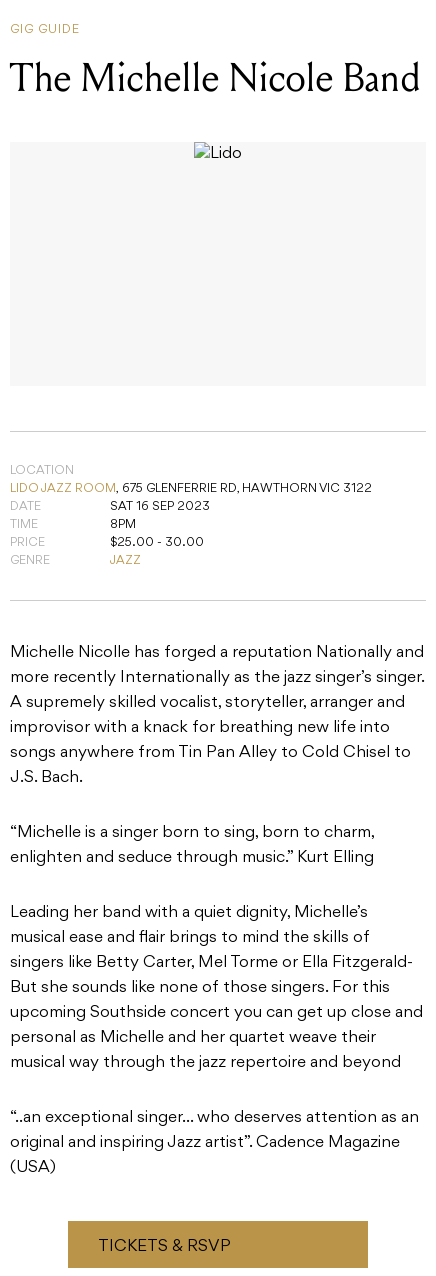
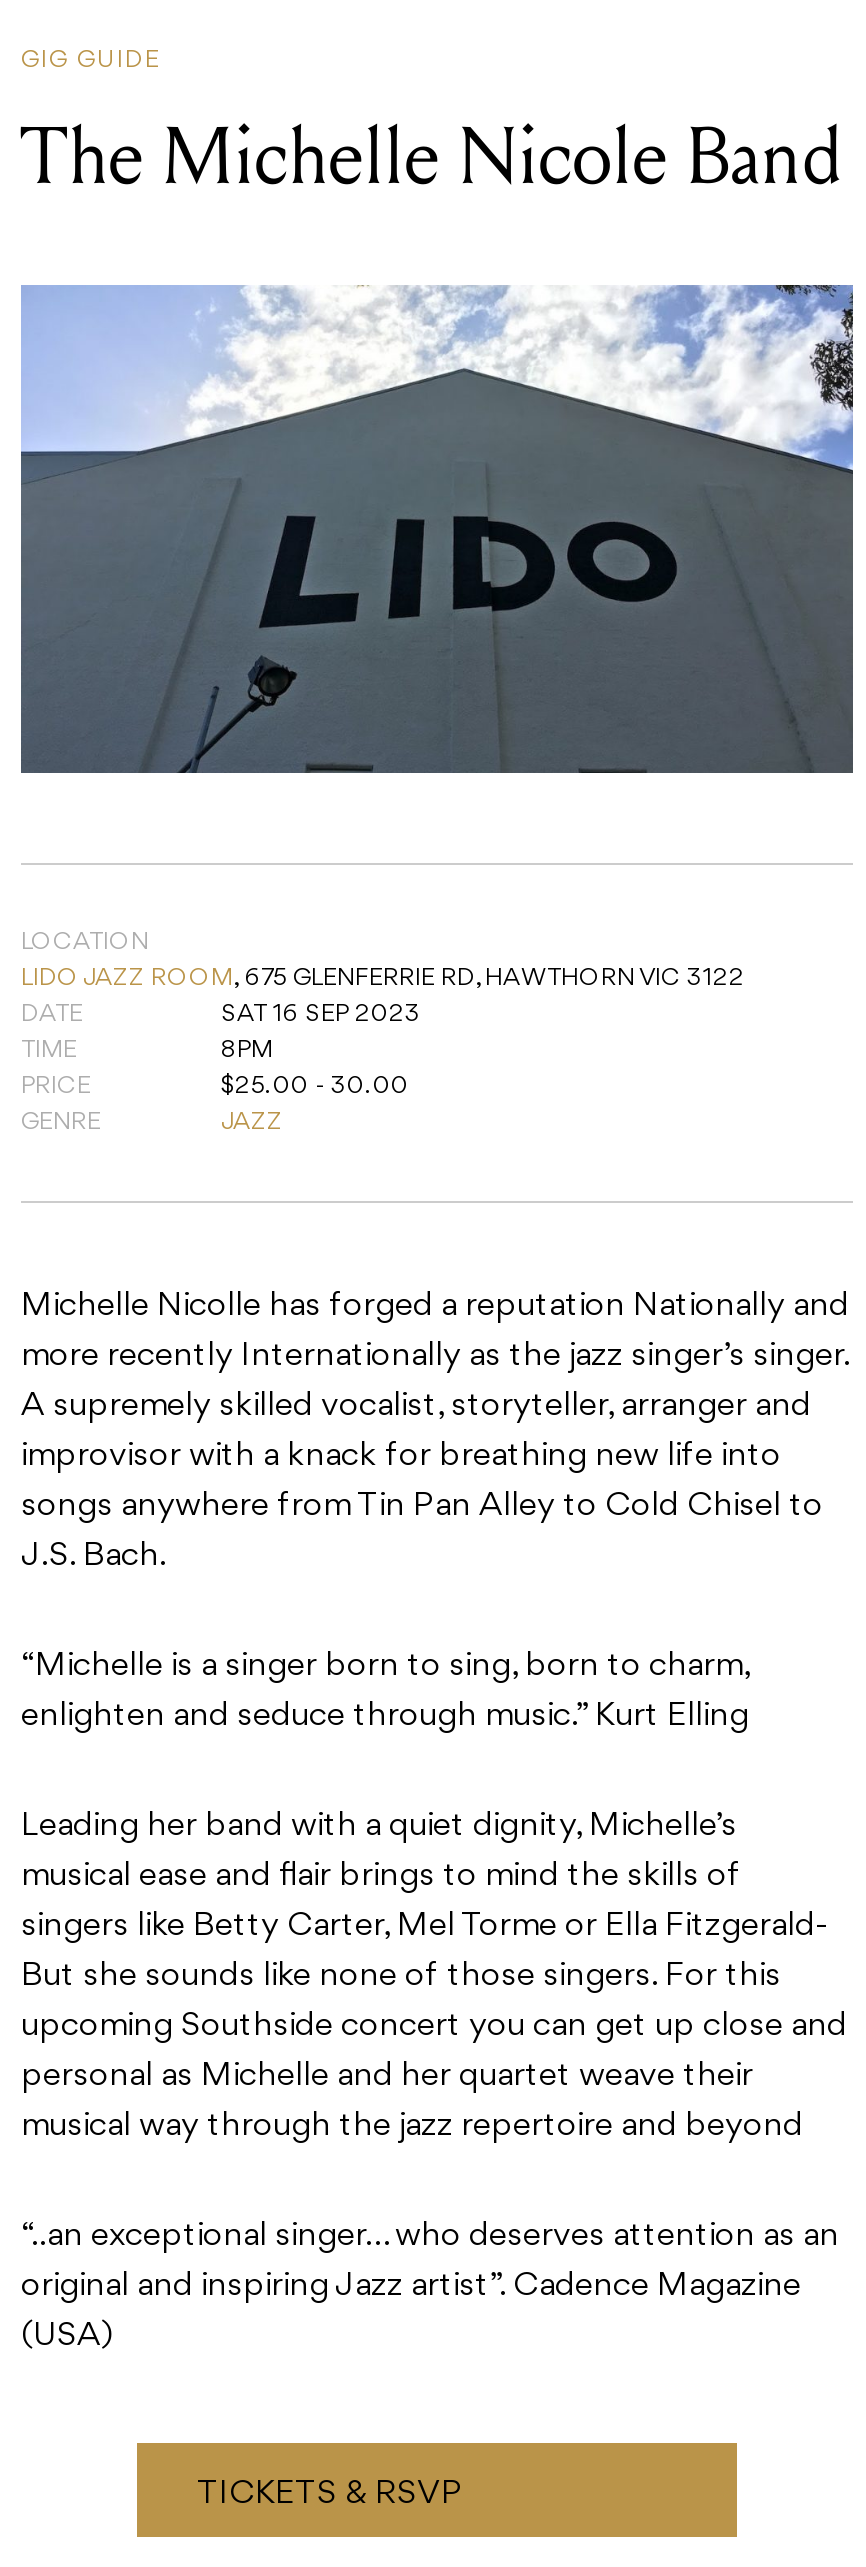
none -> [19,283,855,775] [image]

